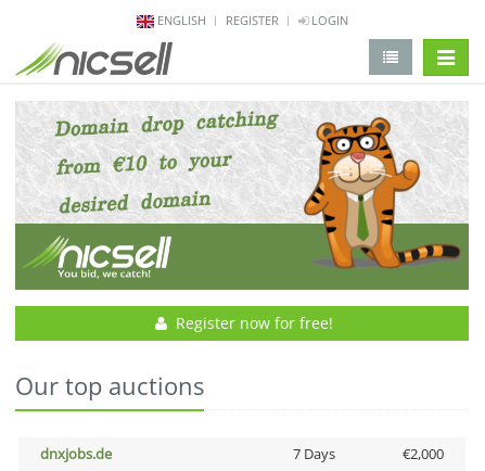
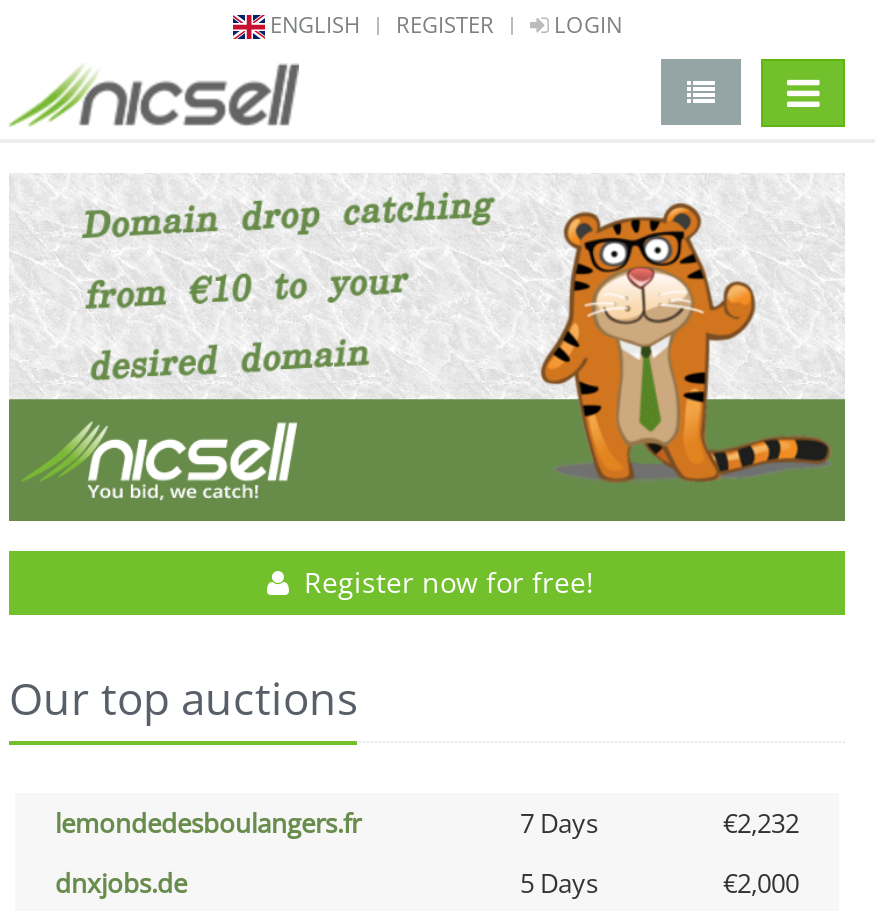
none -> [55,805,799,841] lemondedesboulangers.fr | 7 Days | €2,232
[292,444,335,464] 7 Days -> [520,865,598,901] 5 Days

